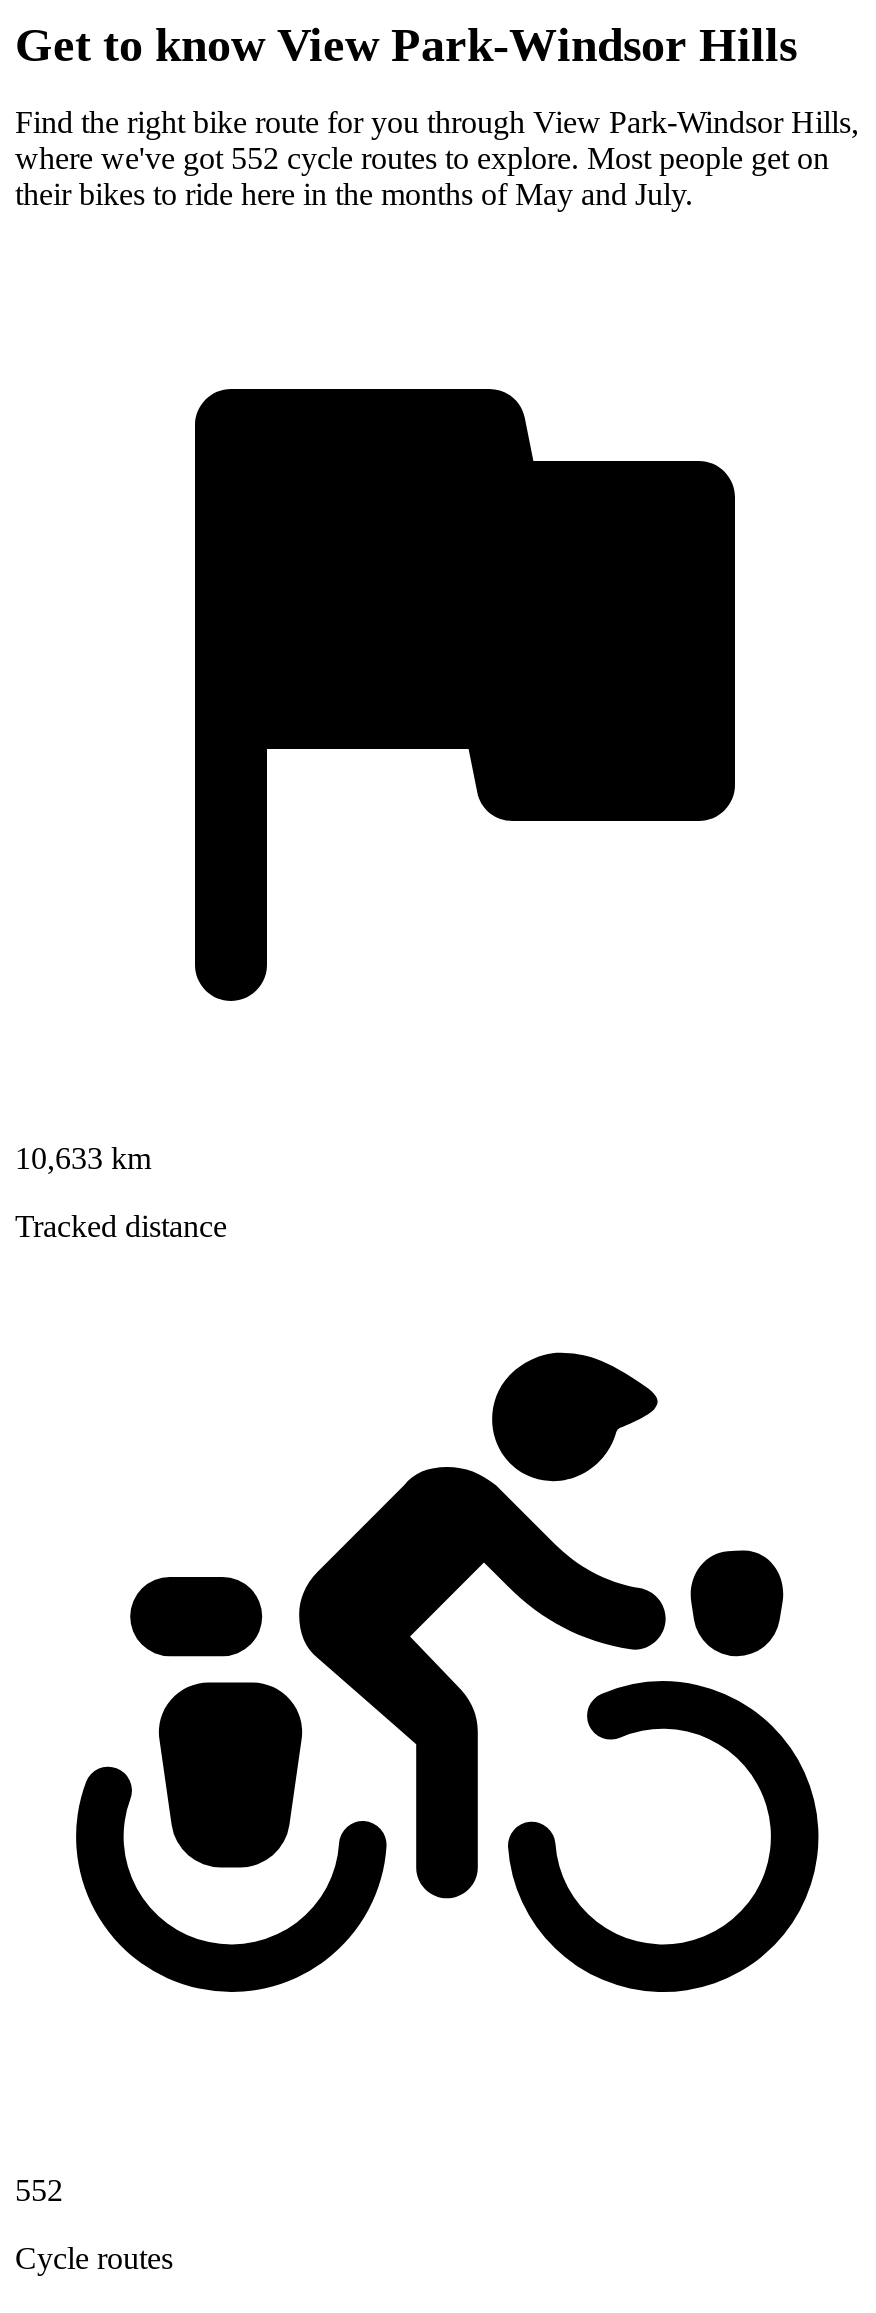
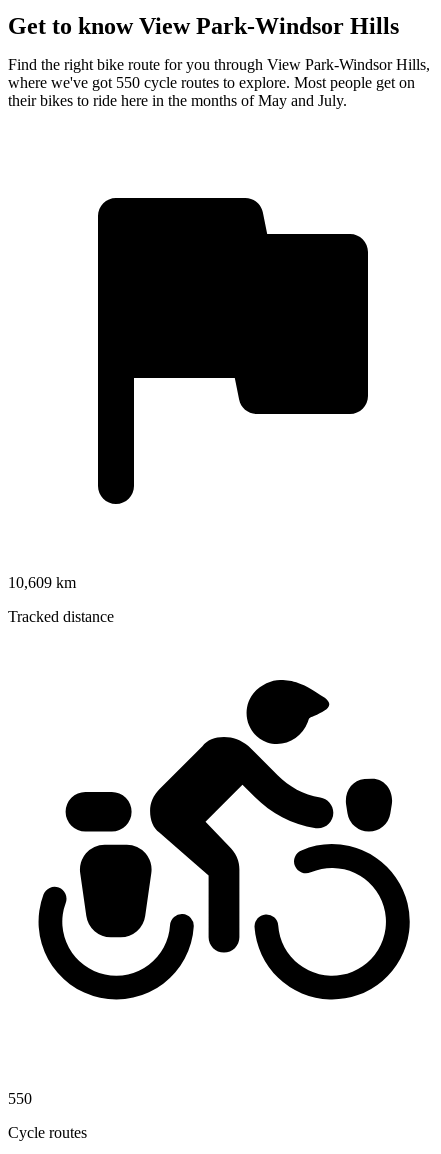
[15,141,829,175] where we've got 552 cycle routes to explore. Most people get on -> [8,74,415,91] where we've got 550 cycle routes to explore. Most people get on
[15,1141,151,1175] 10,633 km -> [8,574,76,591] 10,609 km
[15,2173,63,2207] 552 -> [8,1090,32,1107] 550

